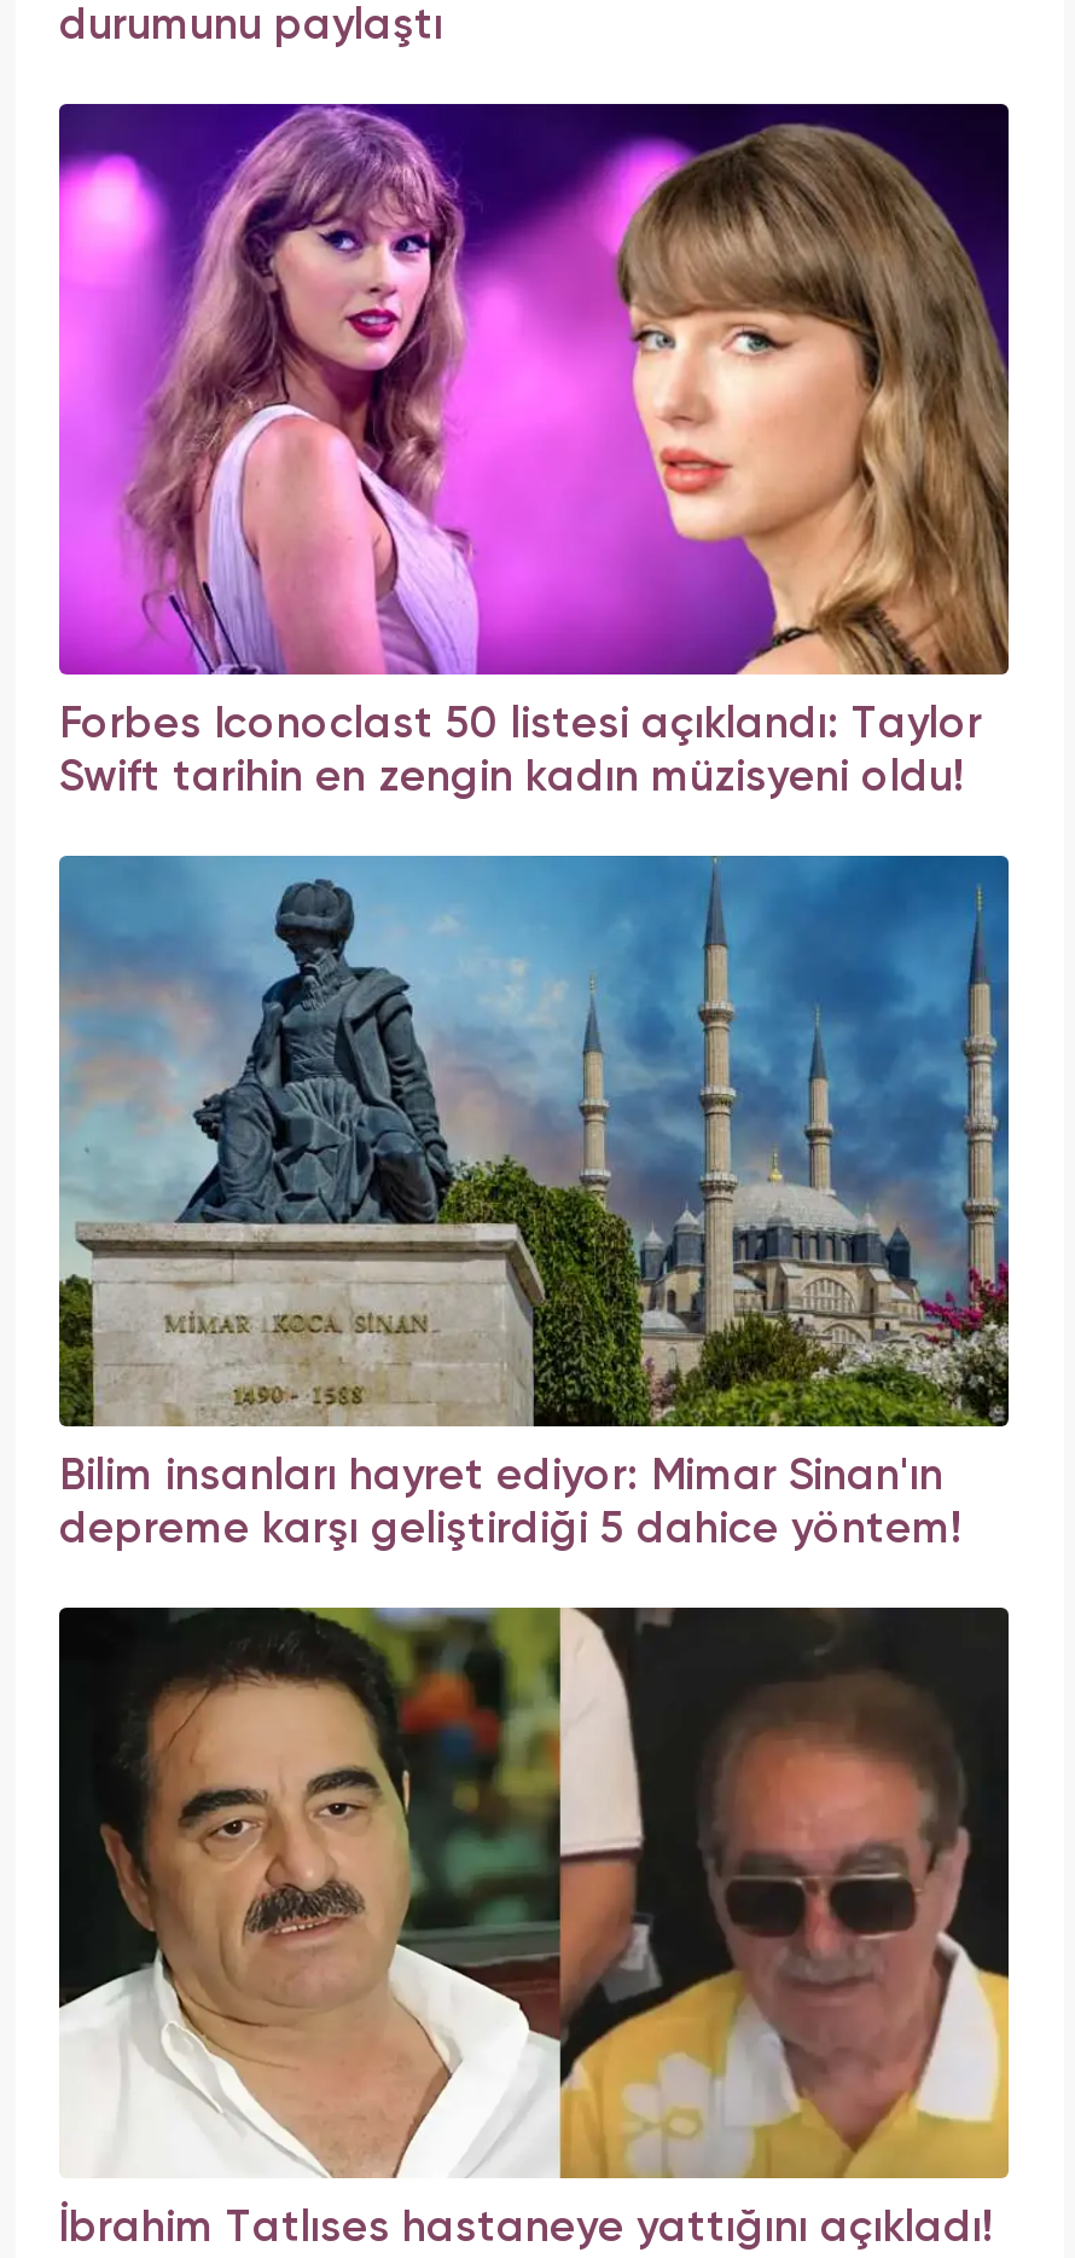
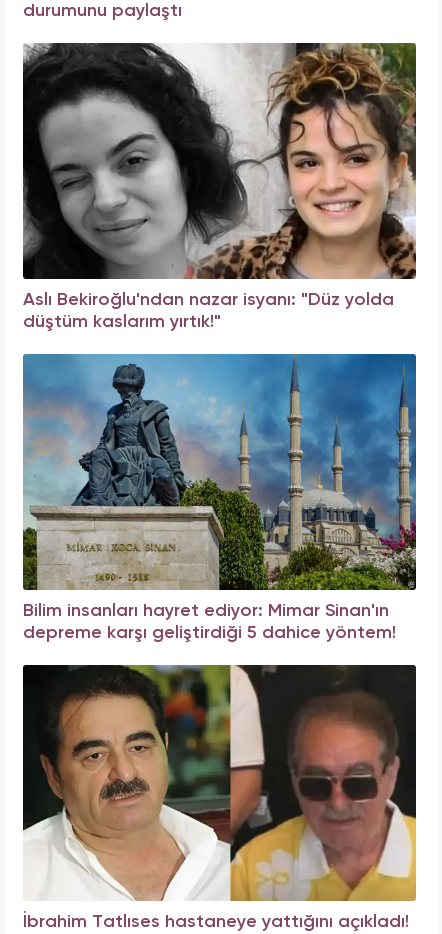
[57,102,1011,800] [image] | Forbes Iconoclast 50 listesi açıklandı: Taylor | Swift tarihin en zengin kadın müzisyeni oldu! -> [22,42,417,331] [image] | Aslı Bekiroğlu'ndan nazar isyanı: "Düz yolda | düştüm kaslarım yırtık!"

